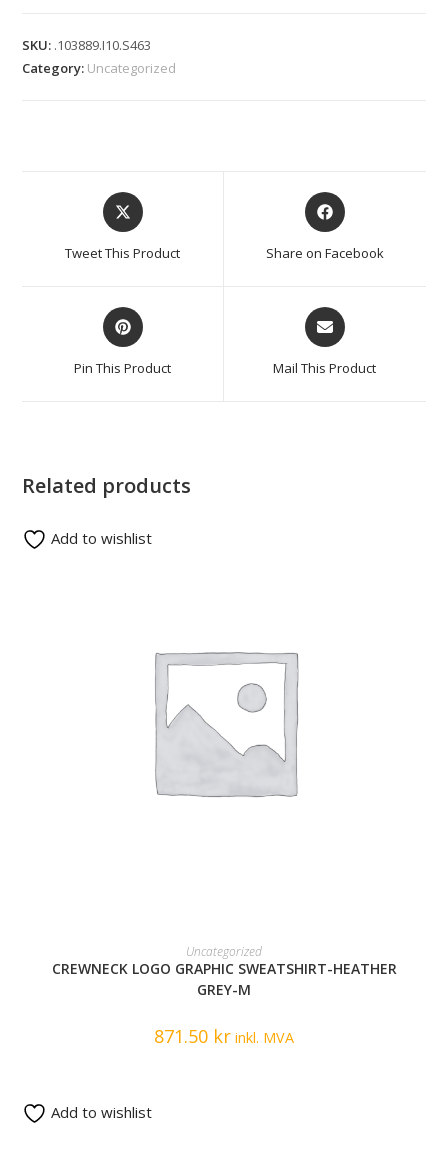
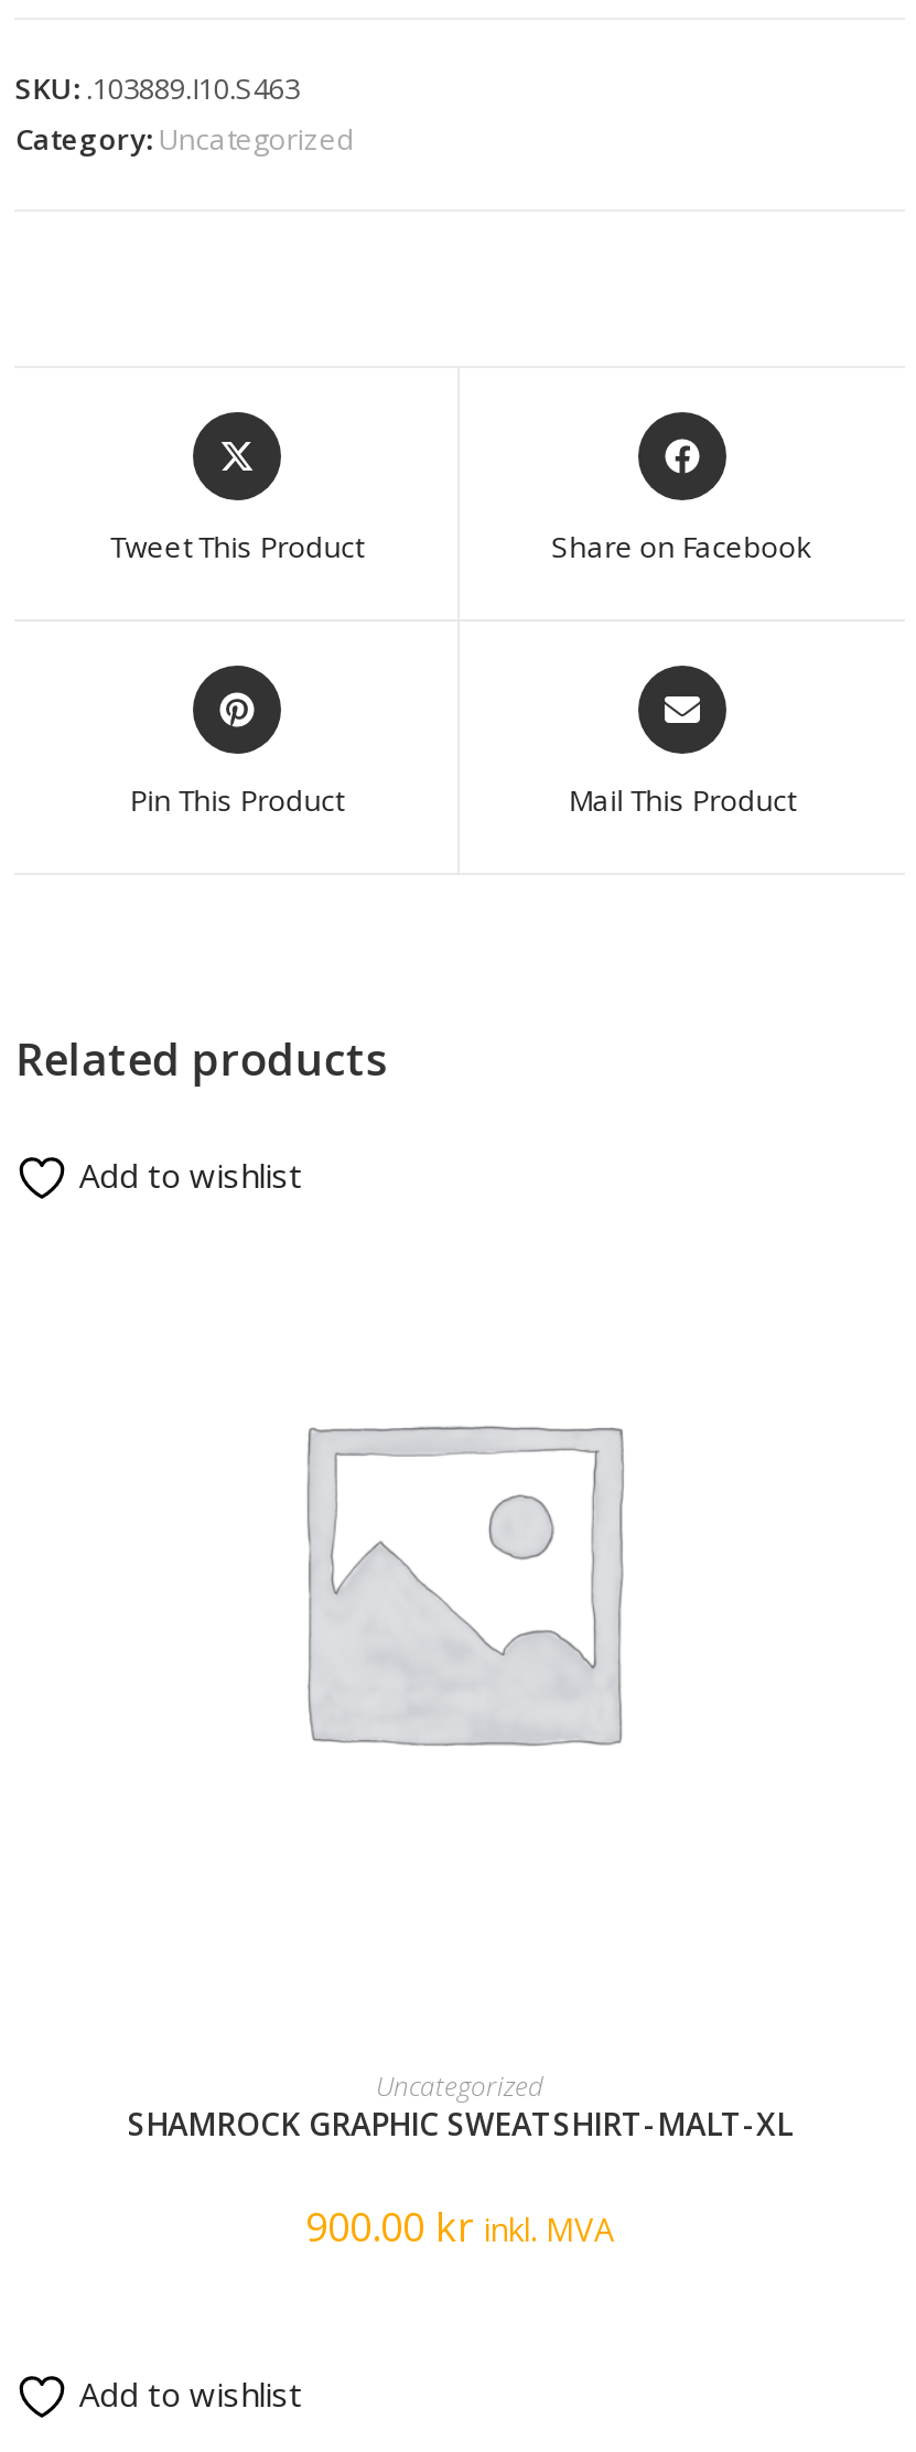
[51,959,396,999] CREWNECK LOGO GRAPHIC SWEATSHIRT-HEATHER | GREY-M -> [128,2102,791,2144] SHAMROCK GRAPHIC SWEATSHIRT-MALT-XL
[154,1024,294,1048] 871.50 kr inkl. MVA -> [305,2199,614,2252] 900.00 kr inkl. MVA

